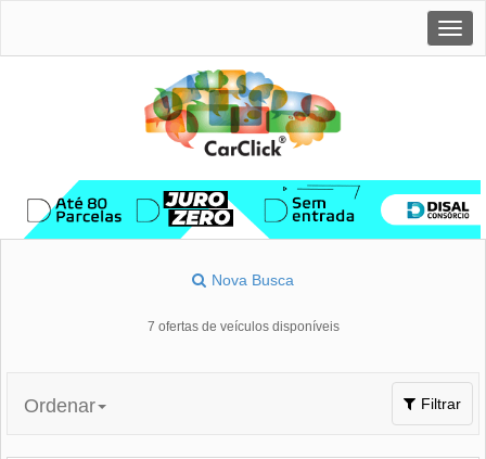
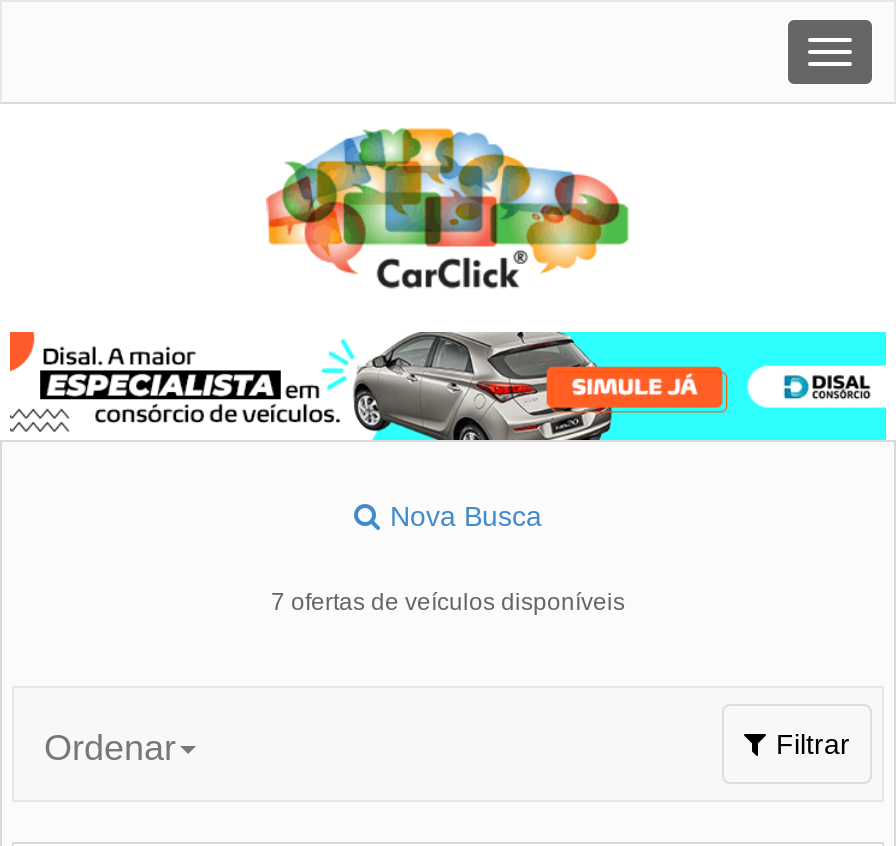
[5,179,481,240] [image] -> [8,330,888,442] [image]

